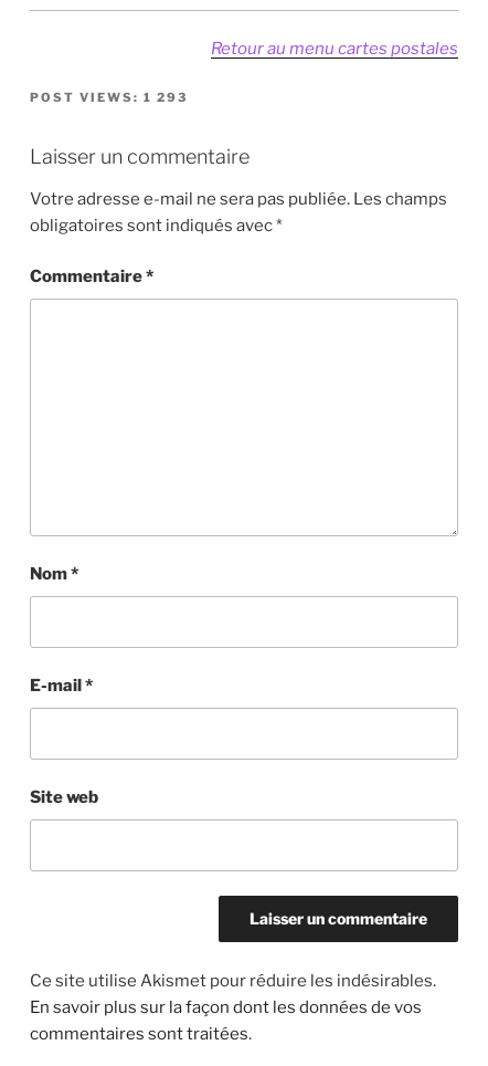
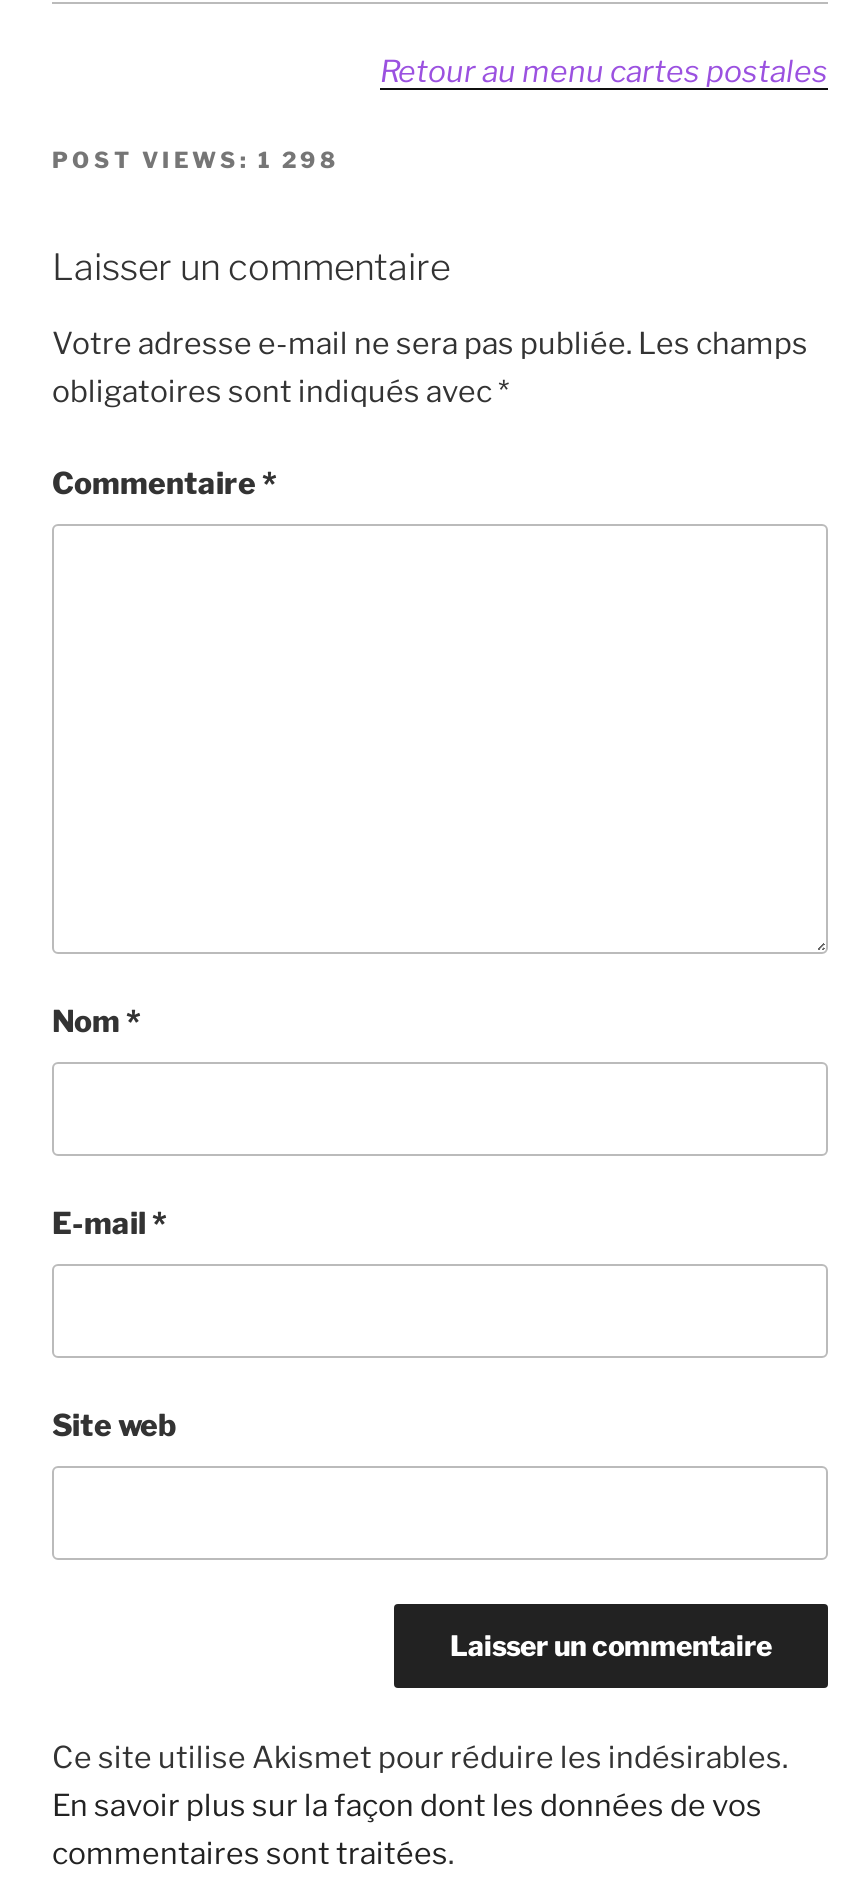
[30,89,188,104] POST VIEWS: 1 293 -> [52,145,340,173] POST VIEWS: 1 298

